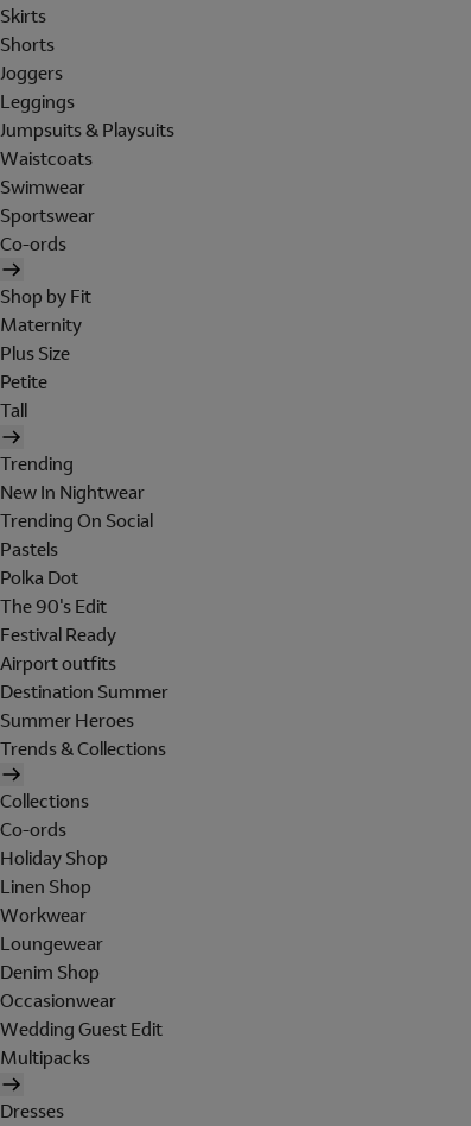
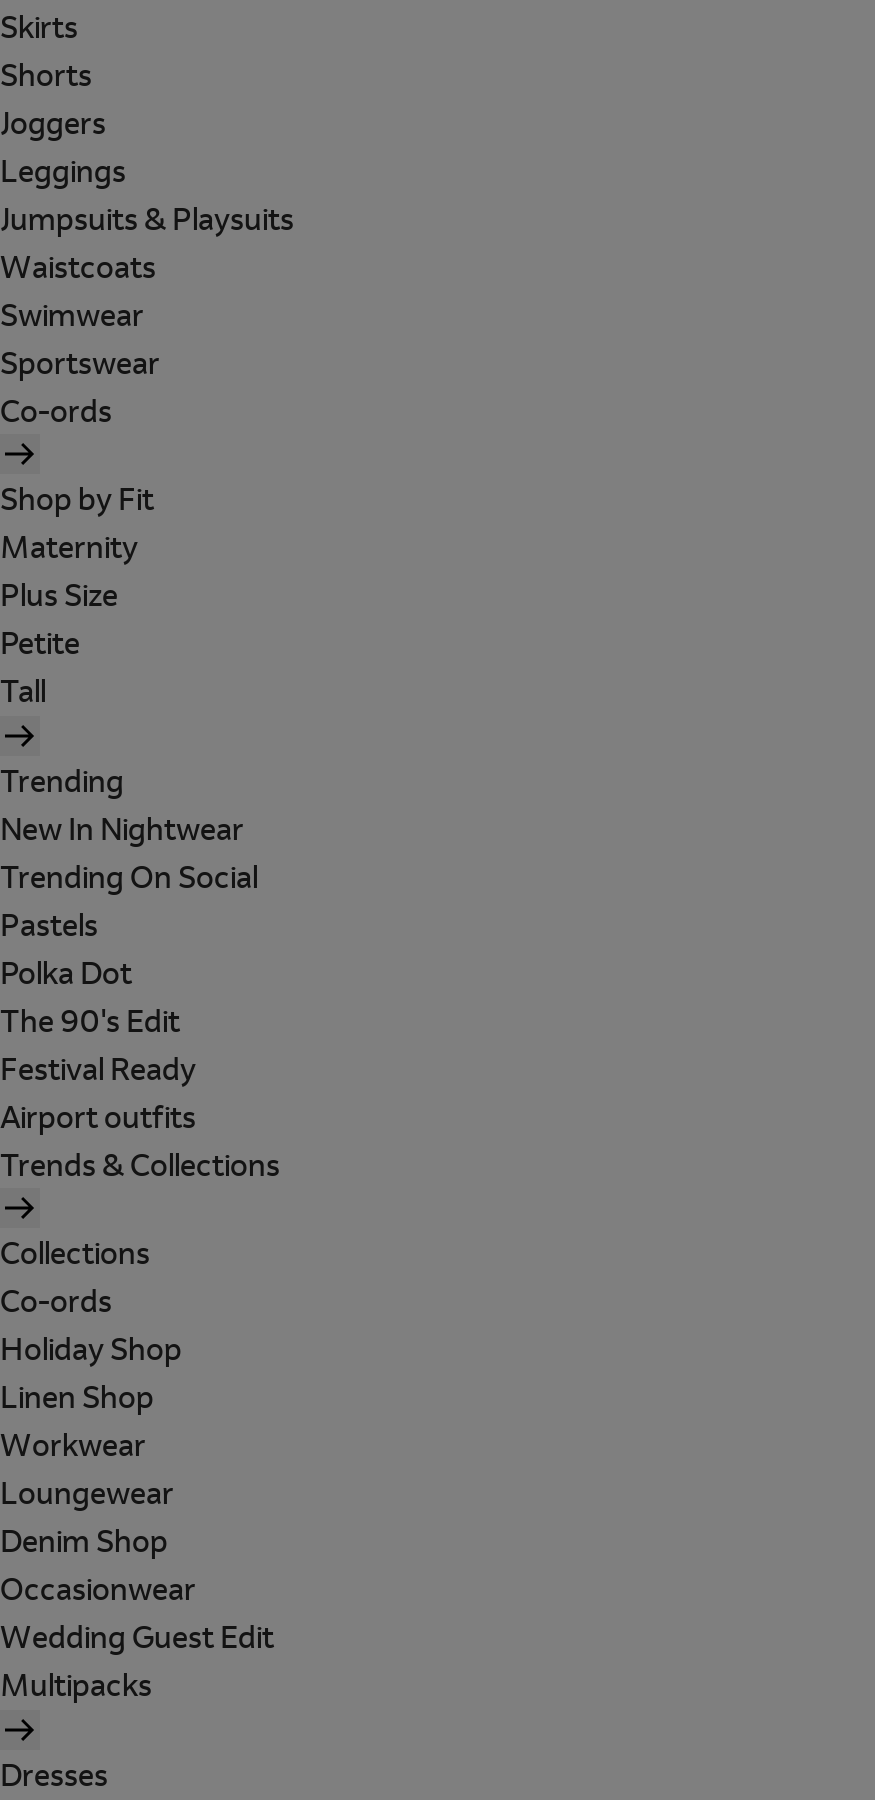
[0,679,168,732] Destination Summer | Summer Heroes -> none

